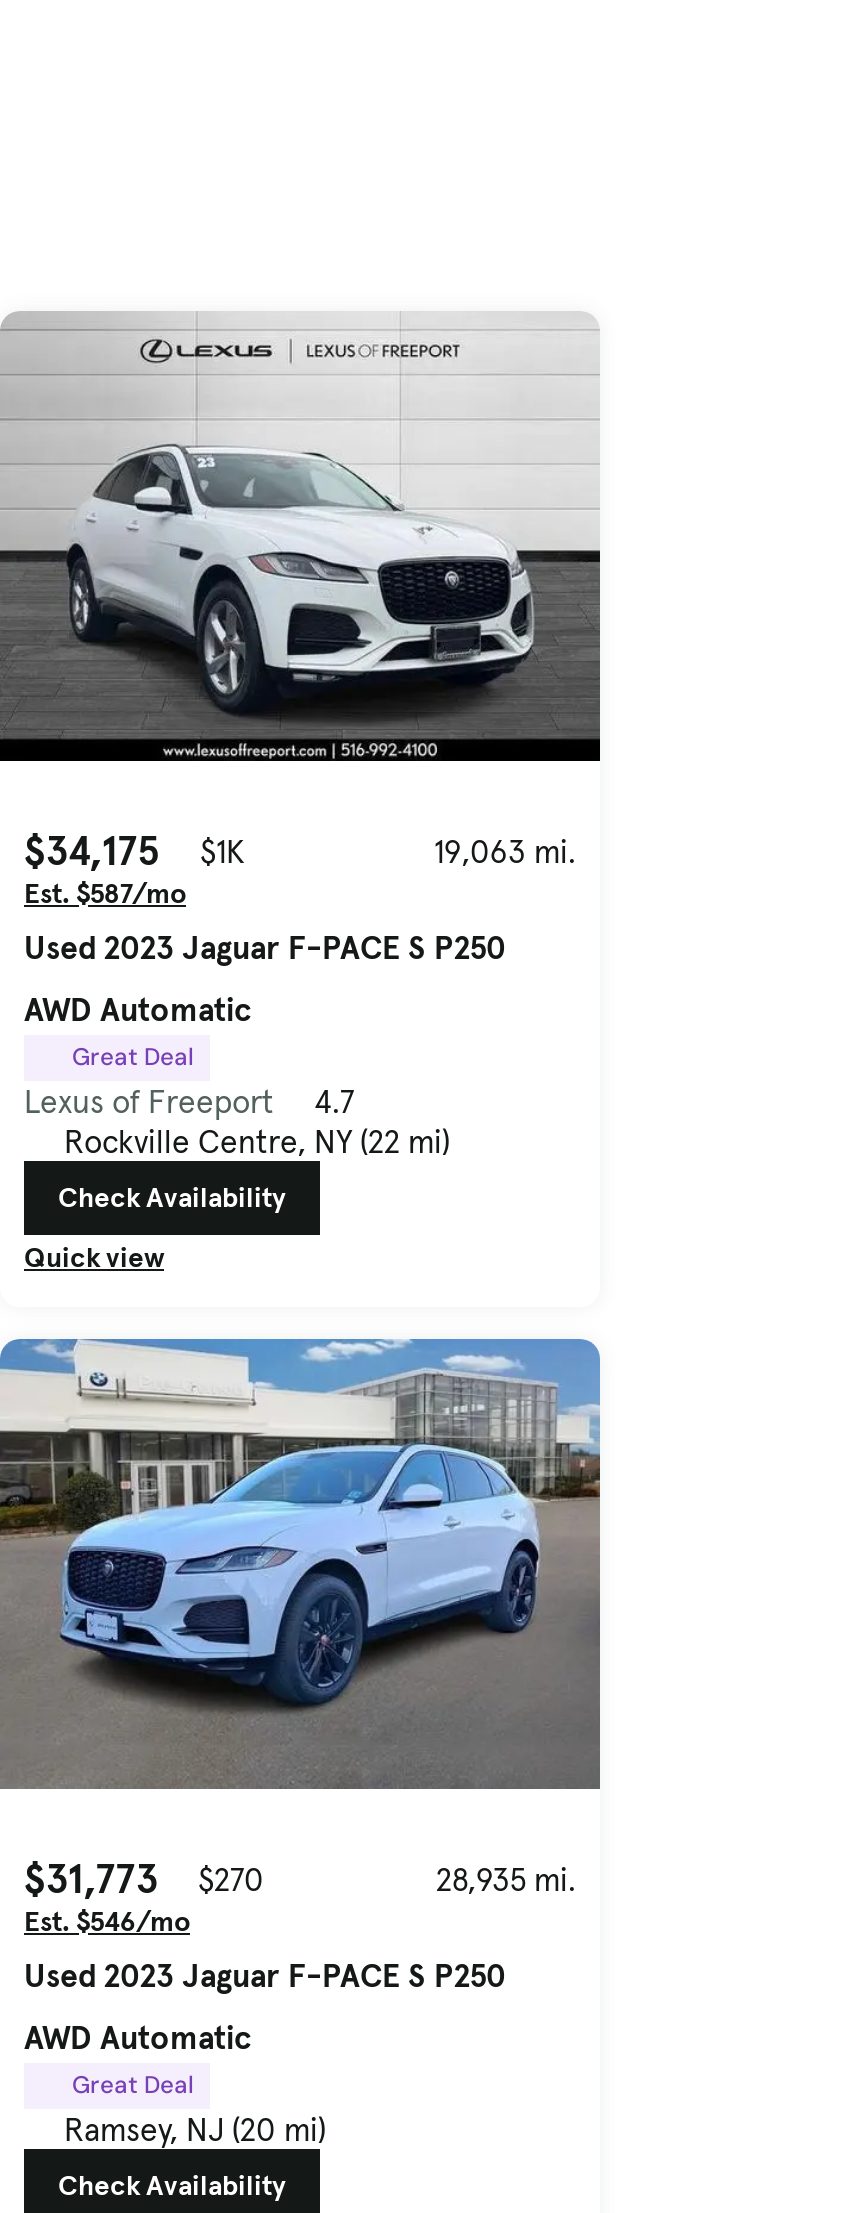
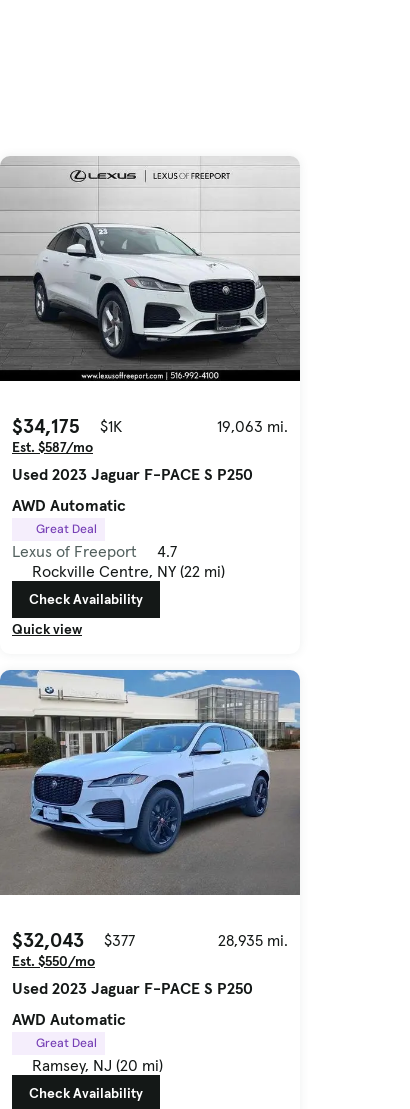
[24,1853,158,1905] $31,773 -> [12,927,84,953] $32,043
[198,1859,264,1899] $270 -> [104,930,135,950] $377
[24,1903,190,1939] Est. $546/mo -> [12,952,95,970] Est. $550/mo

